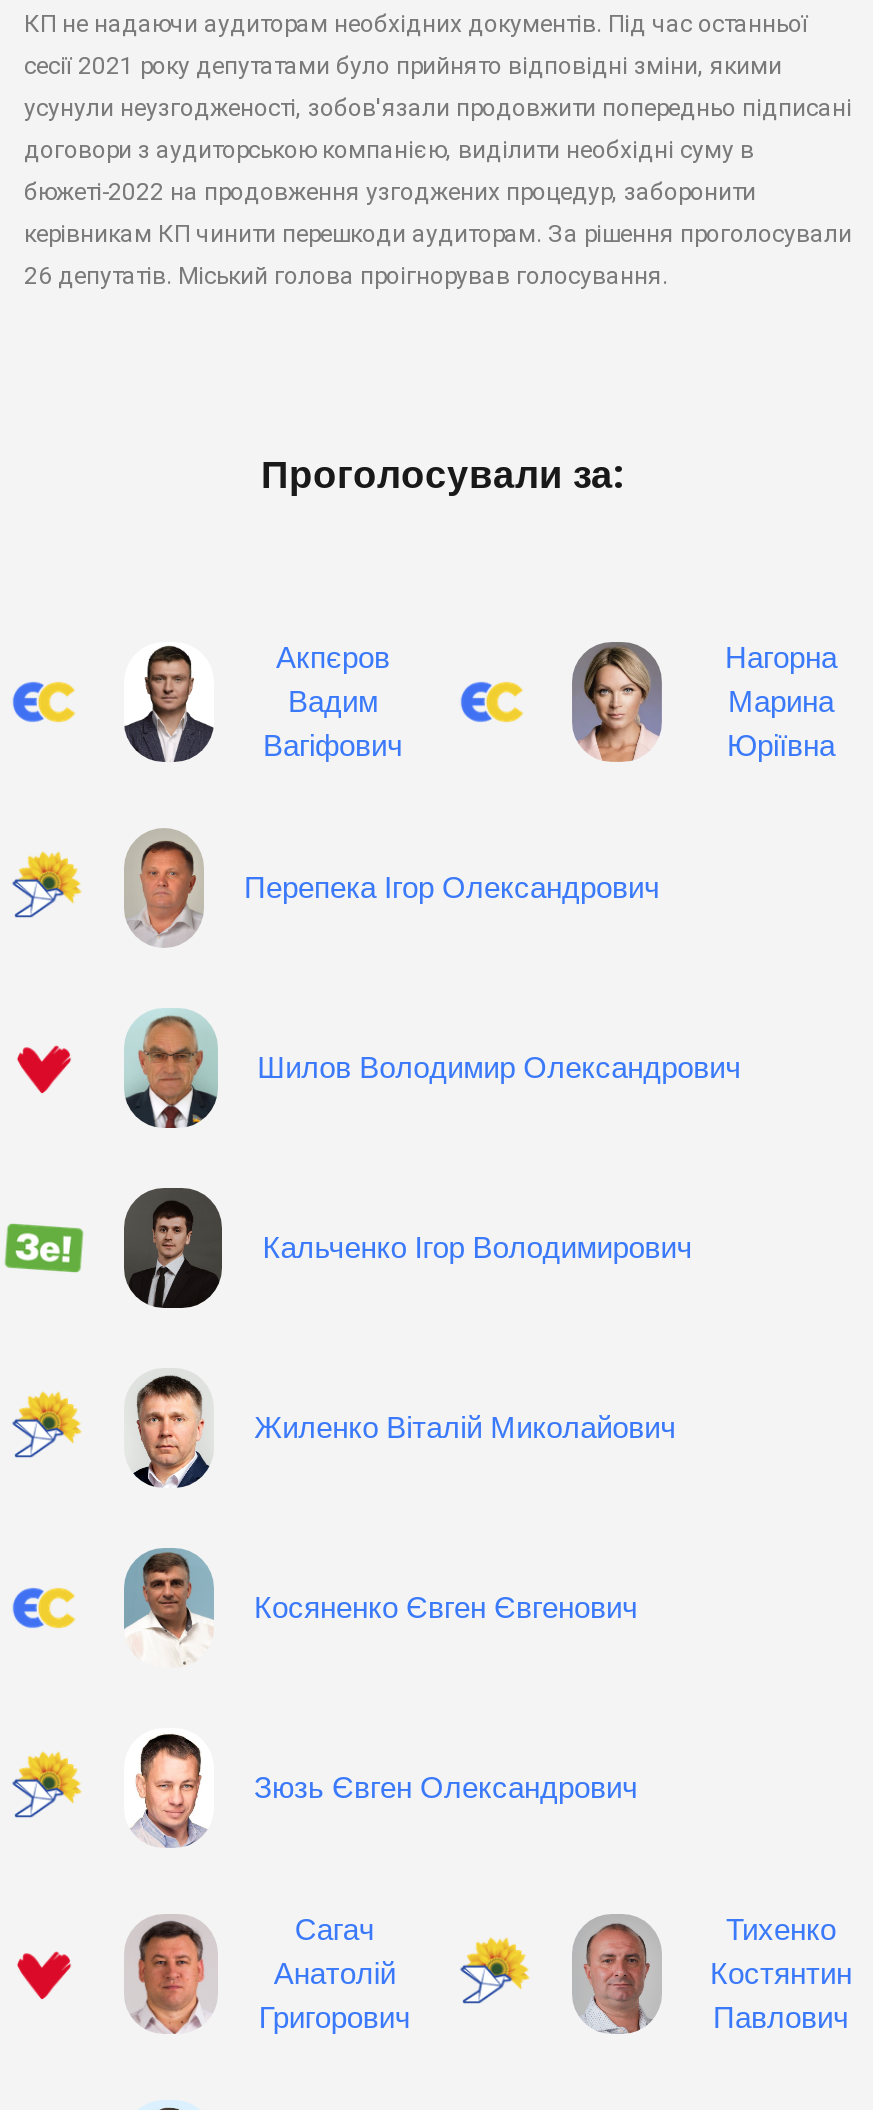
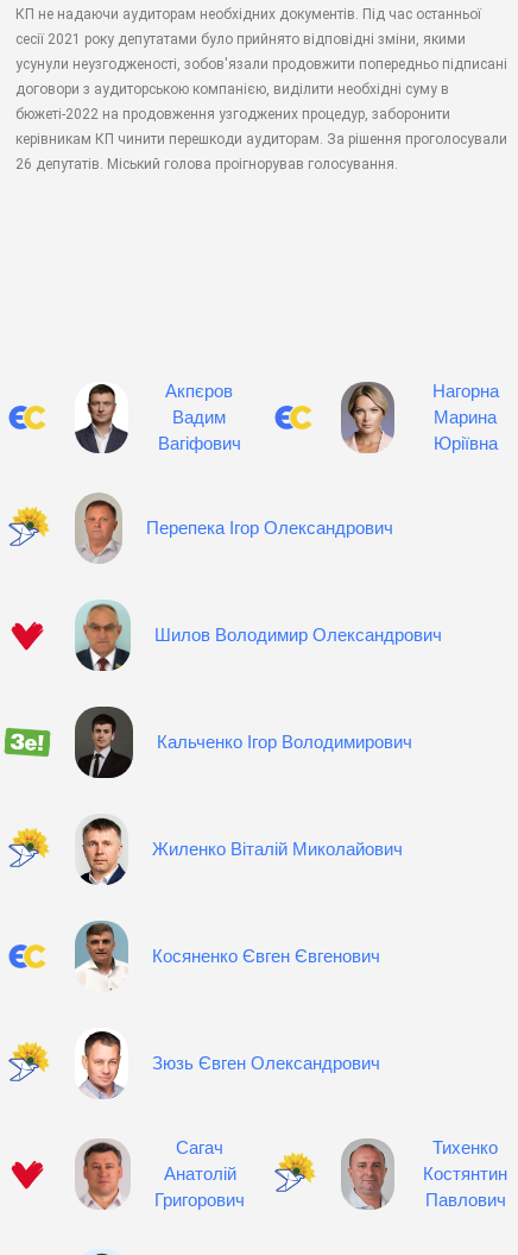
[261,448,623,502] Проголосували за: -> none

